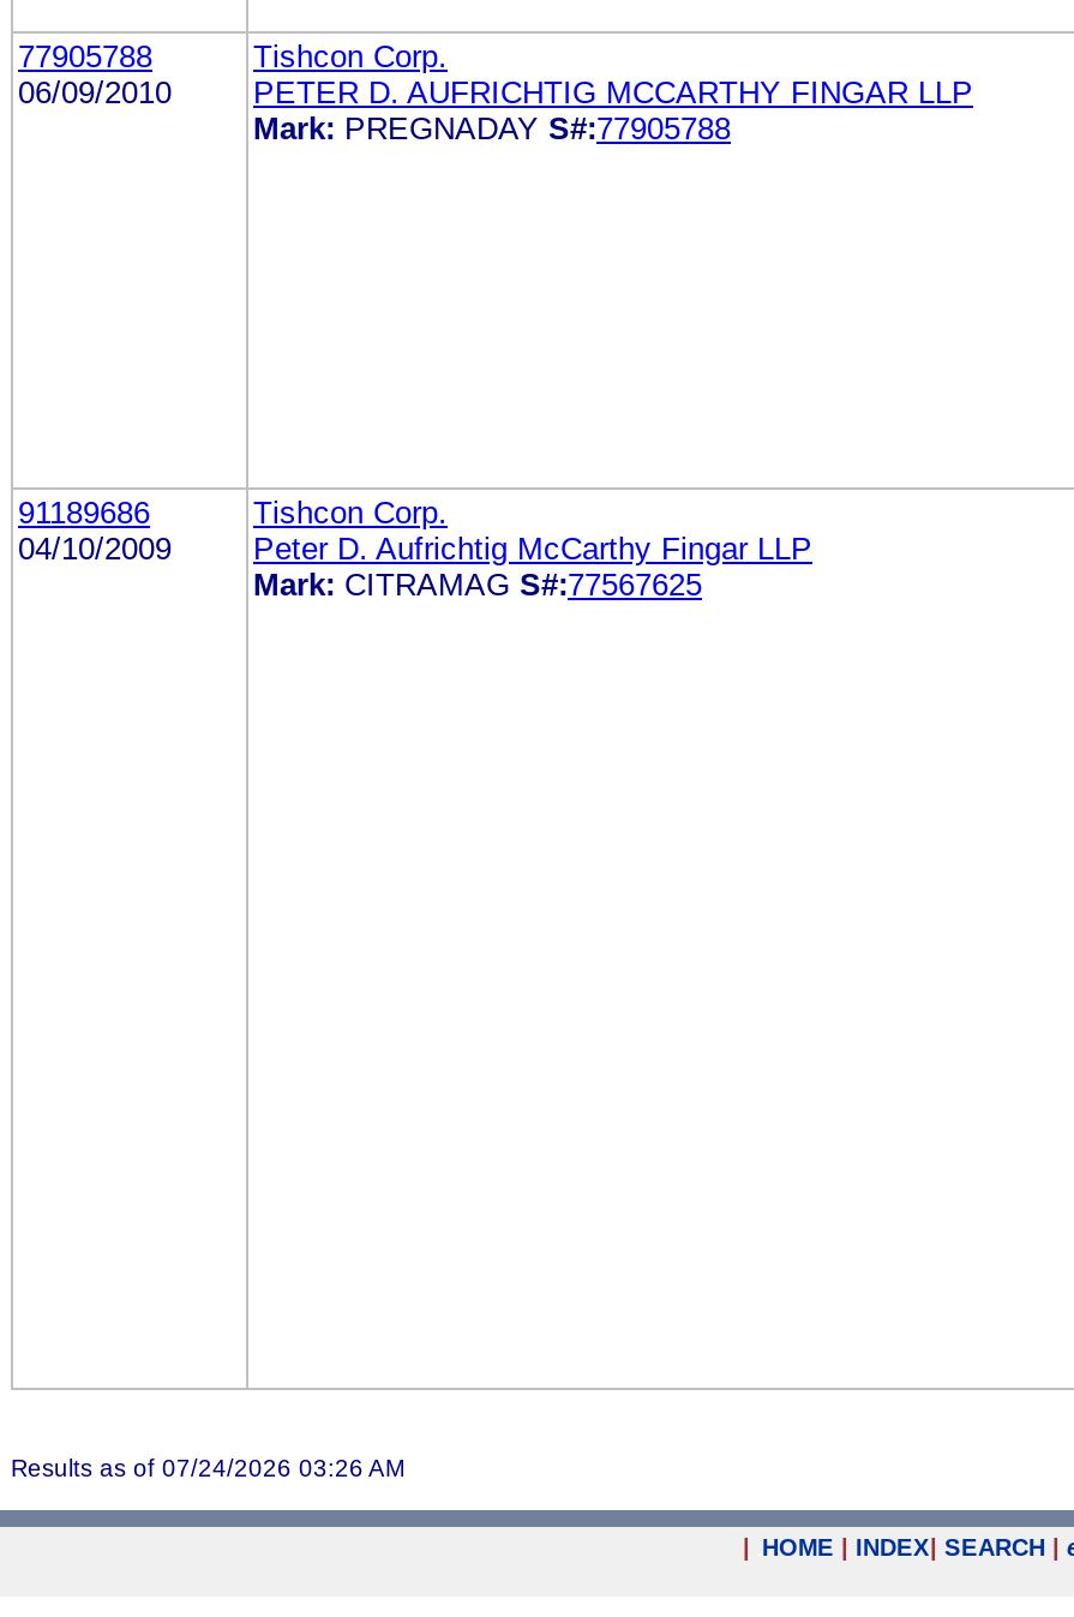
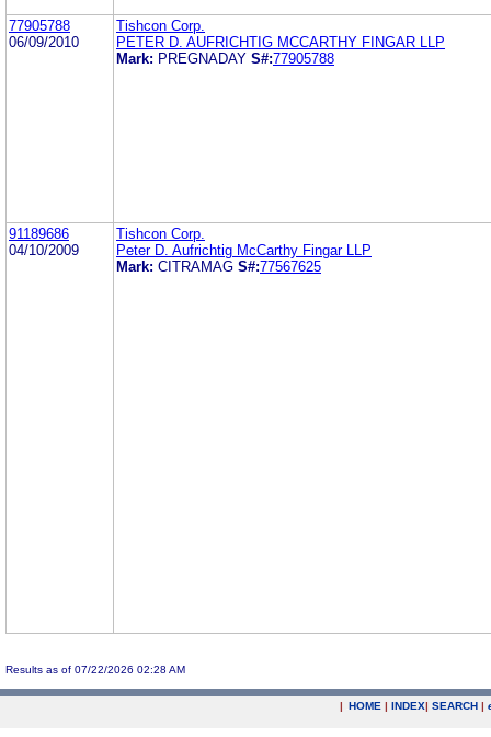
[11,1455,404,1481] Results as of 07/24/2026 03:26 AM -> [5,664,185,676] Results as of 07/22/2026 02:28 AM

